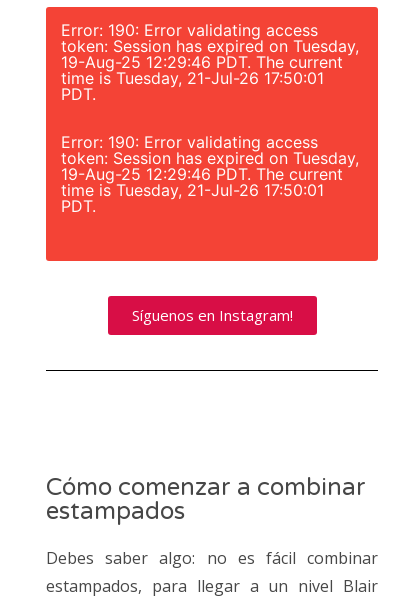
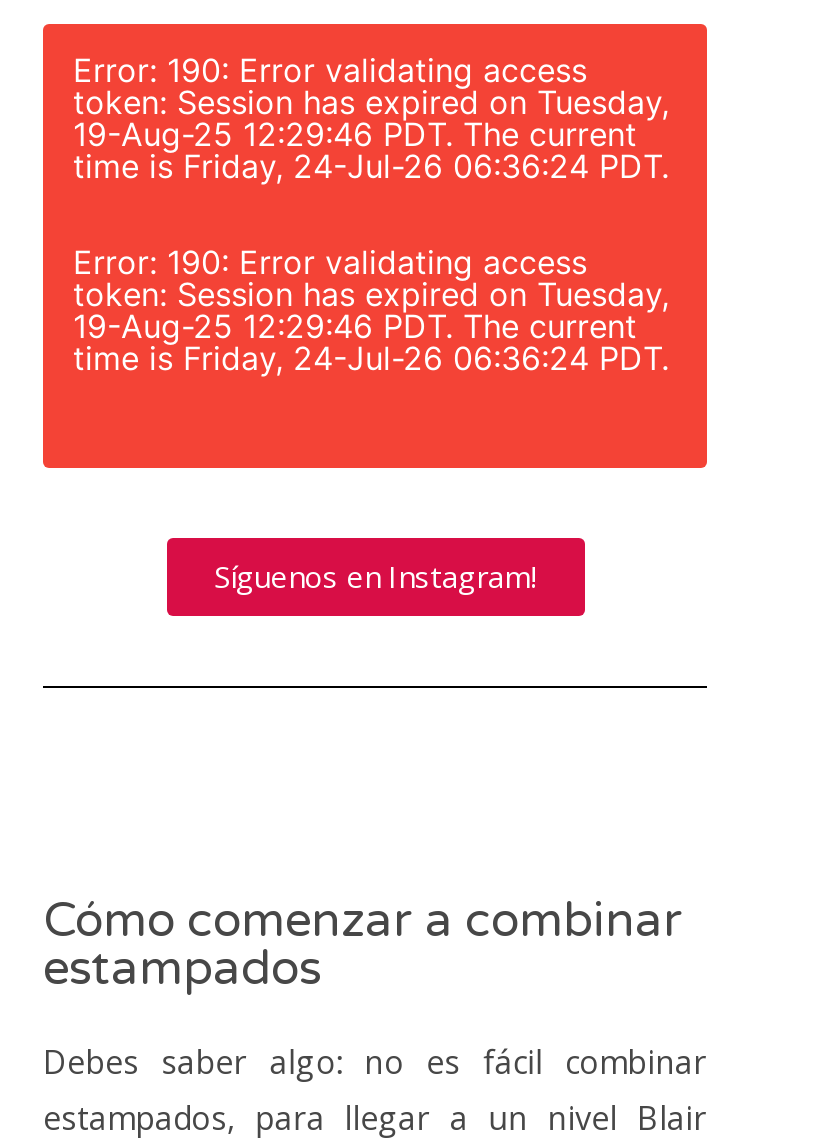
[61,68,324,104] time is Tuesday, 21-Jul-26 17:50:01 | PDT. -> [73,146,669,186] time is Friday, 24-Jul-26 06:36:24 PDT.
[61,180,324,216] time is Tuesday, 21-Jul-26 17:50:01 | PDT. -> [73,338,669,378] time is Friday, 24-Jul-26 06:36:24 PDT.

